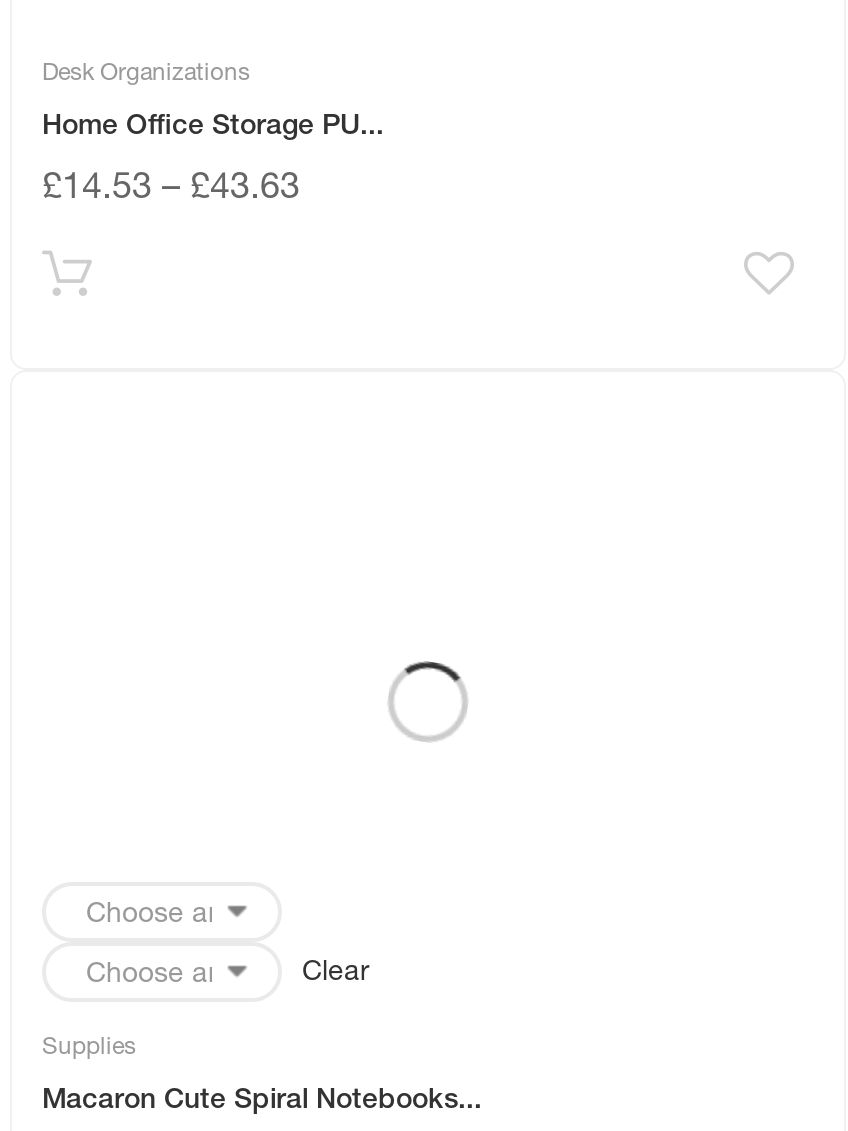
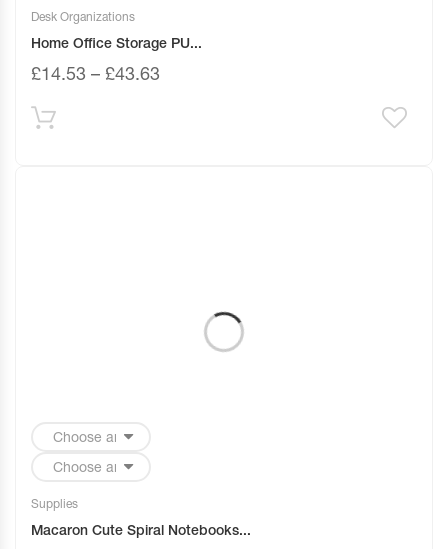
[302,961,370,989] Clear -> none

